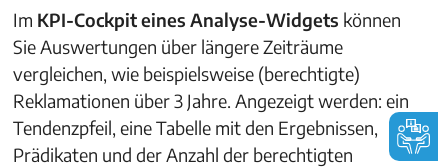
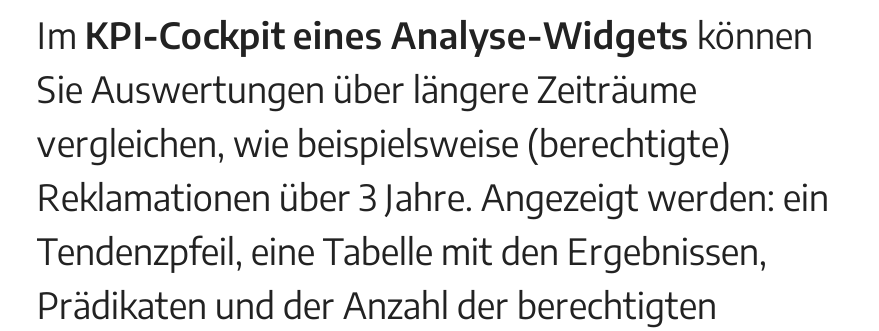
[388,111,436,162] [image] -> none

